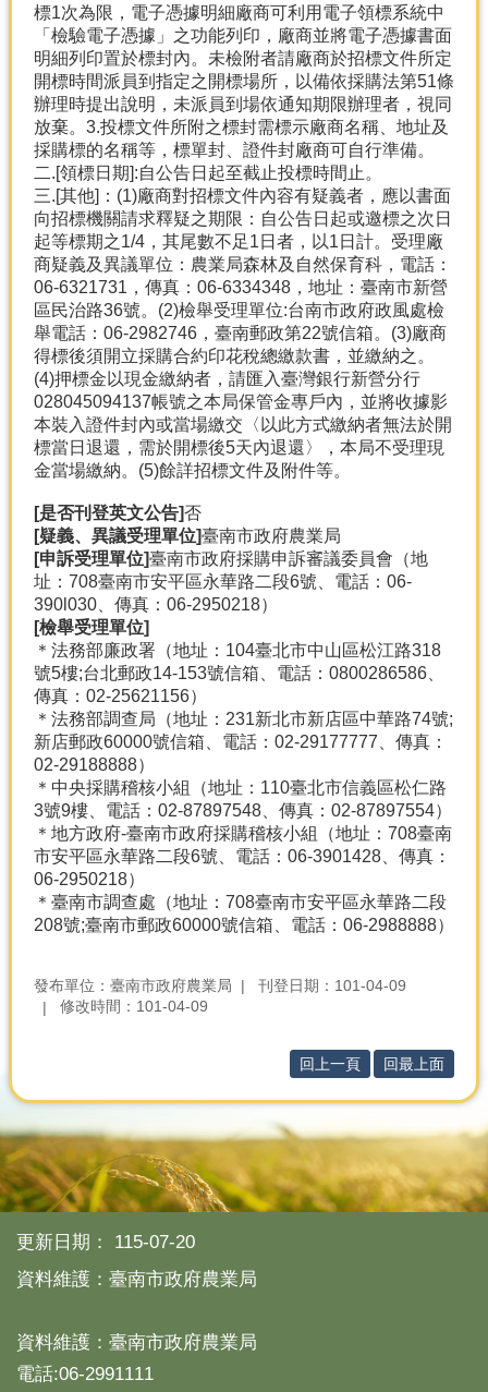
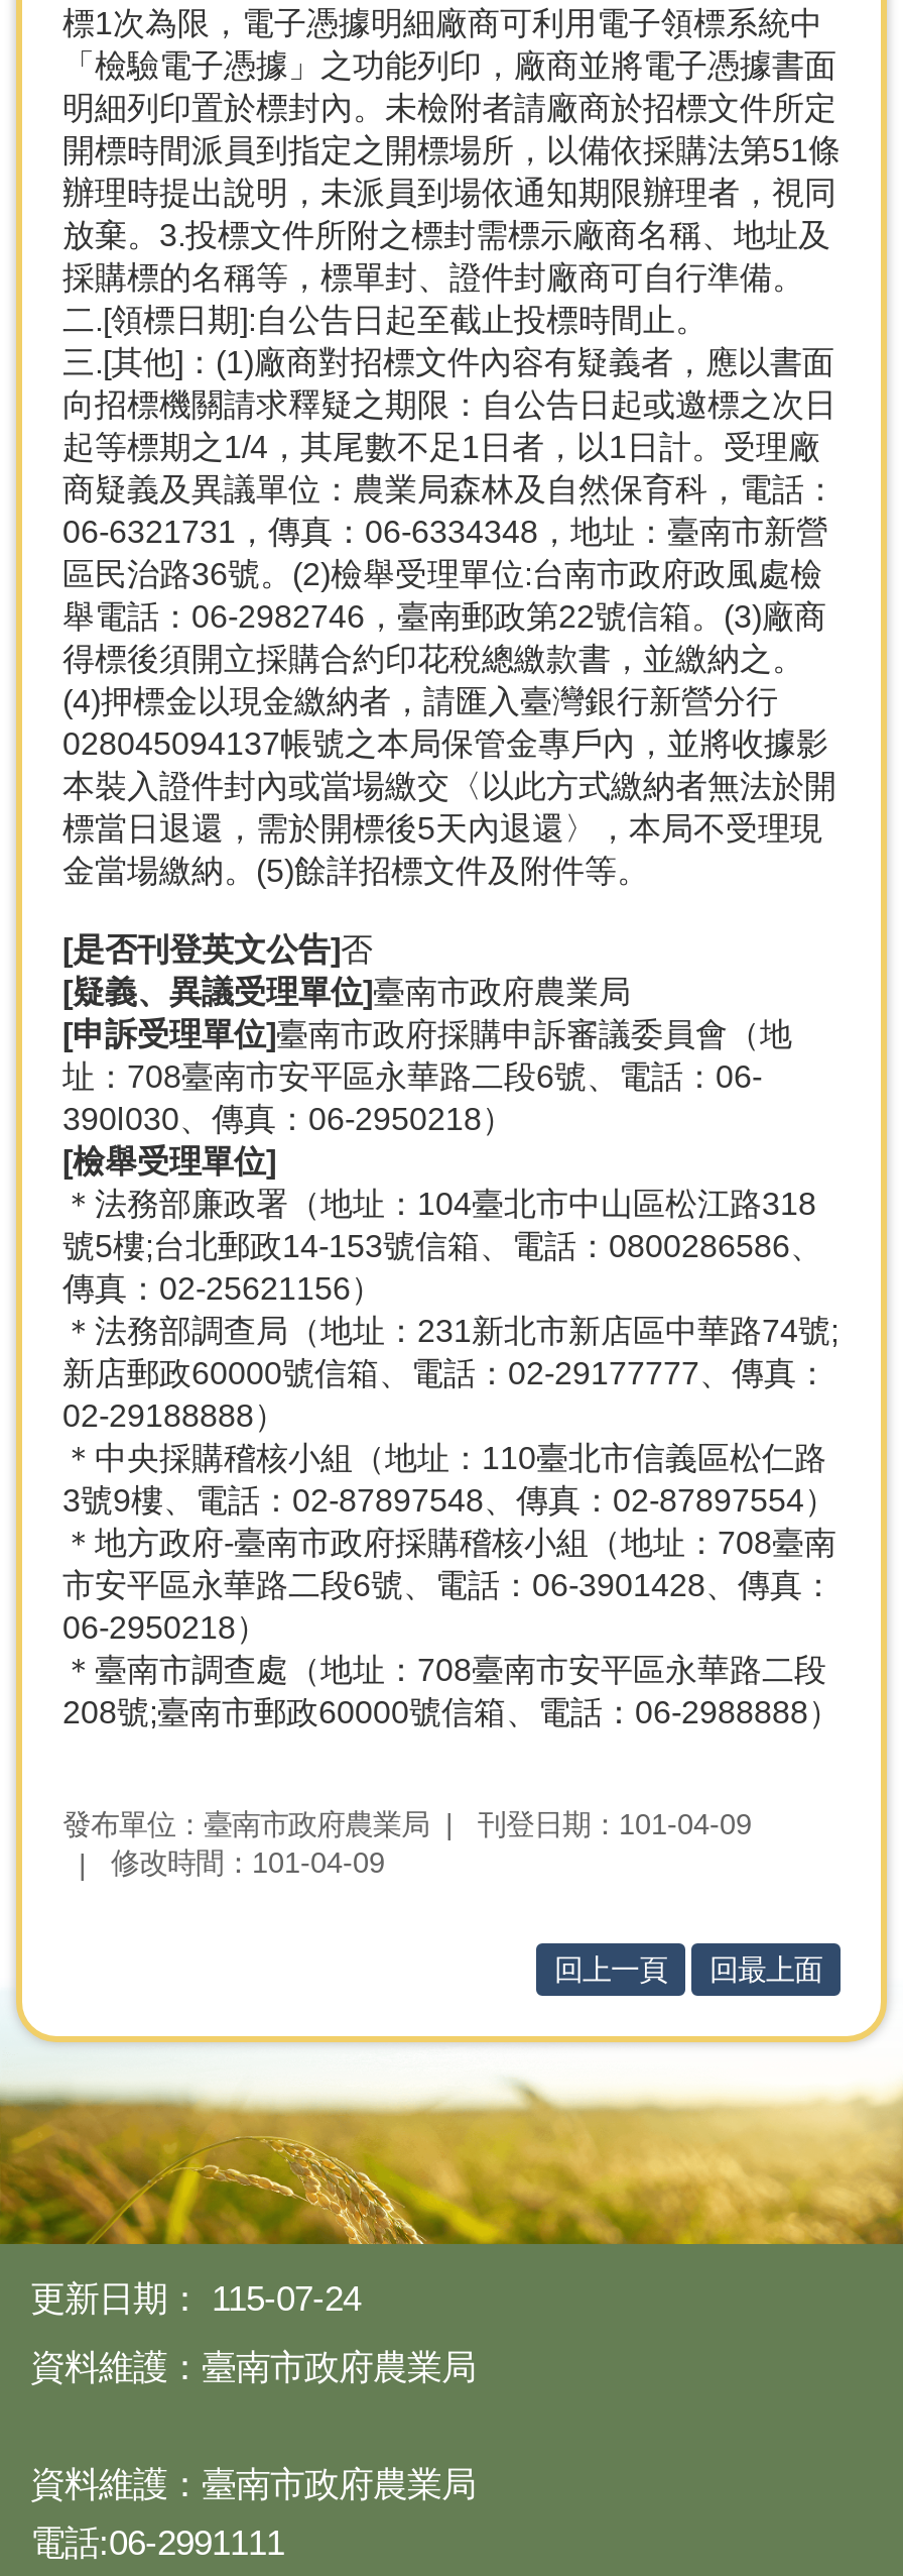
[16,1231,195,1253] 更新日期： 115-07-20 -> [30,2279,361,2320] 更新日期： 115-07-24

